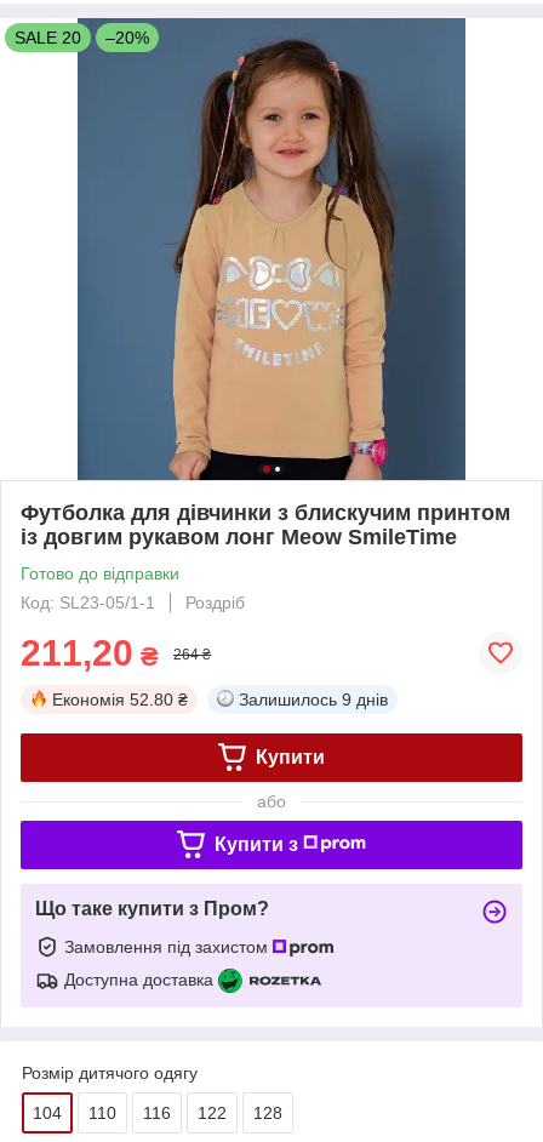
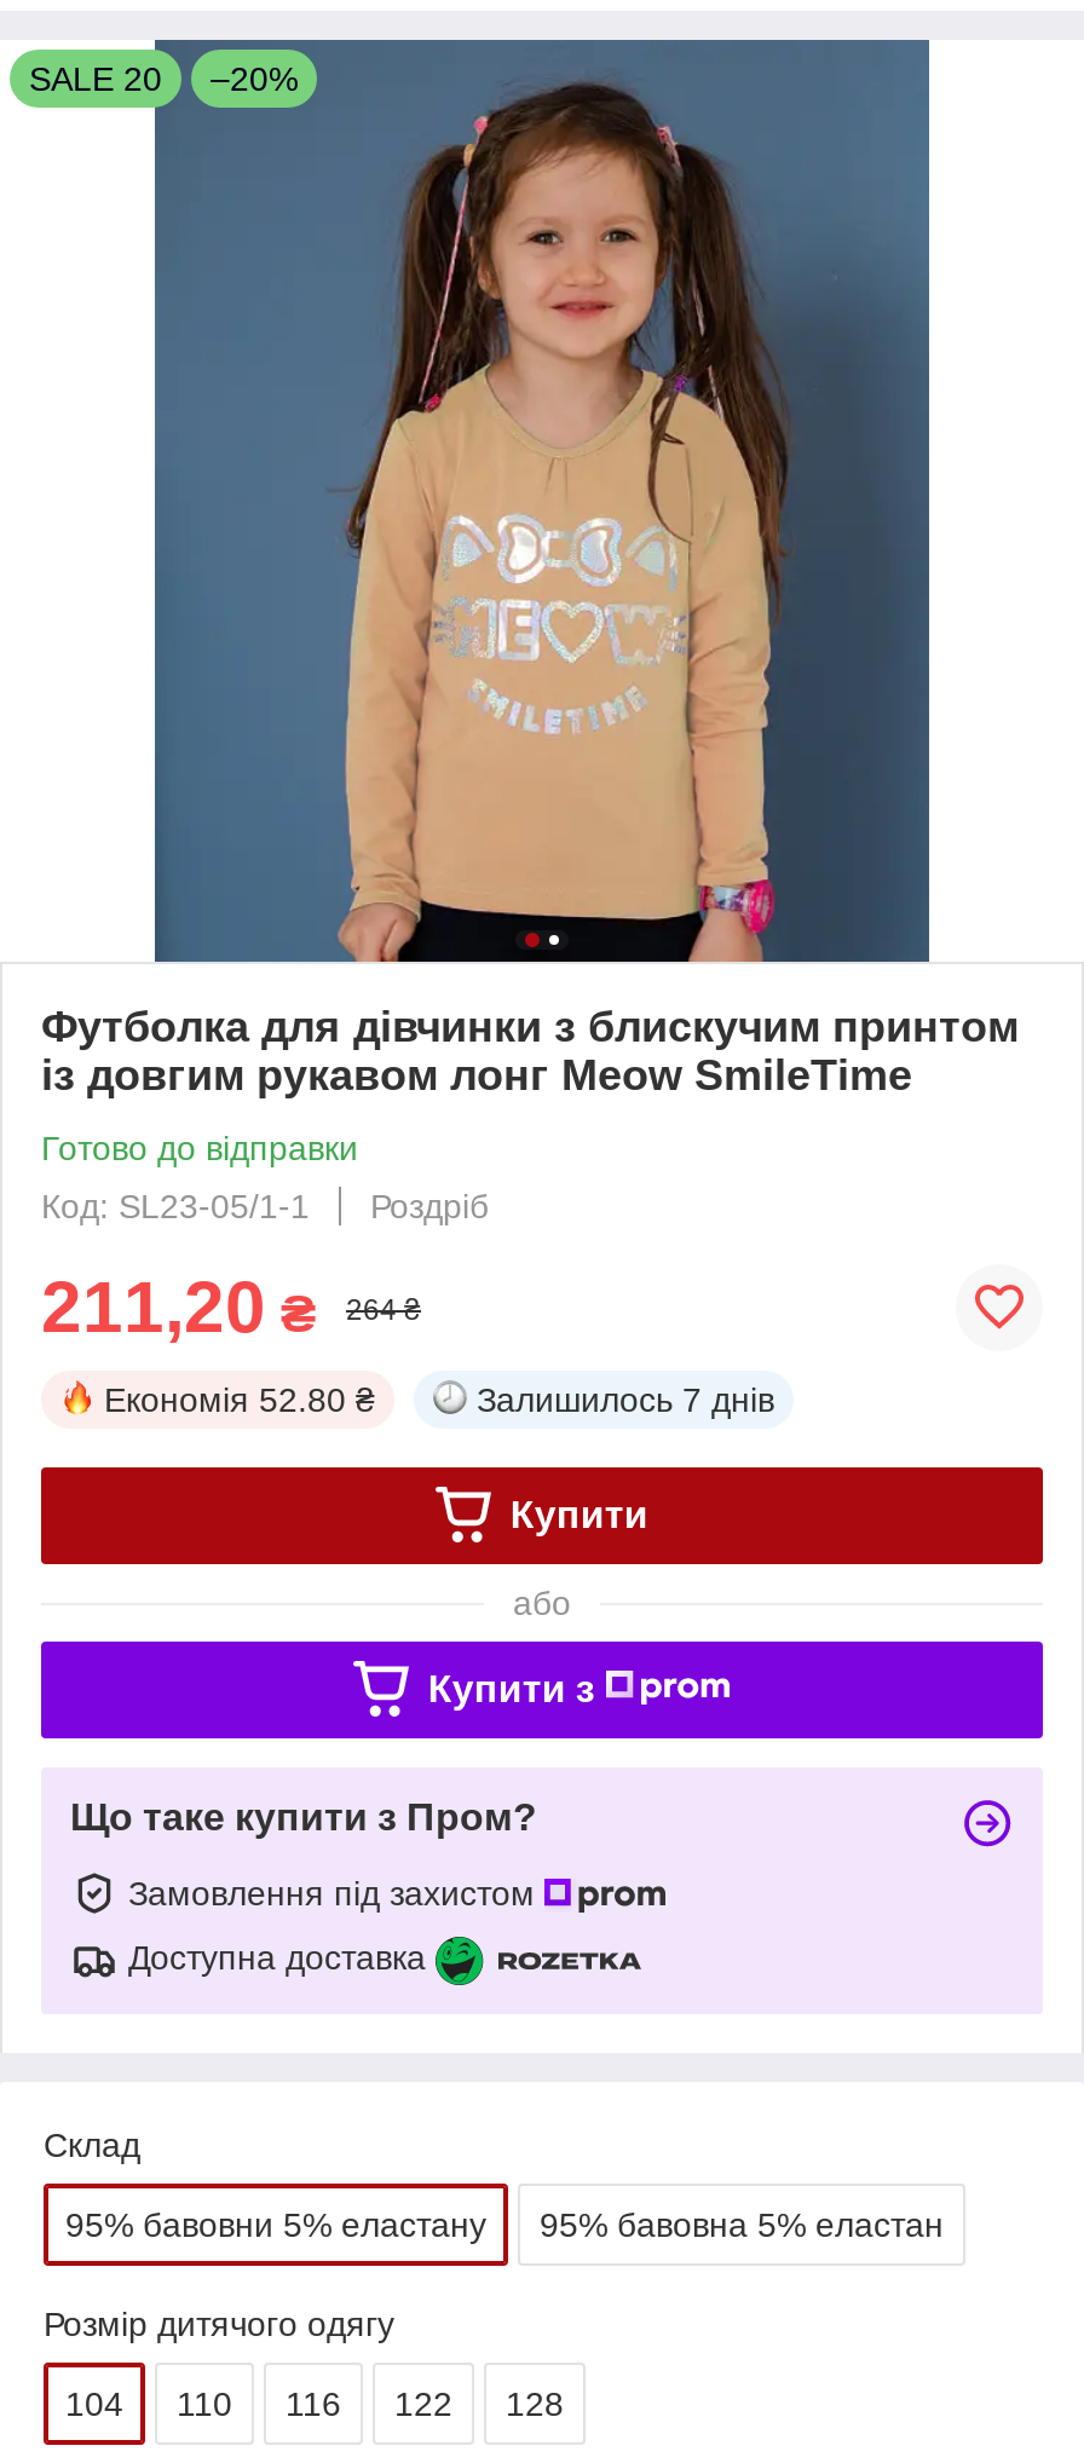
[239,690,388,709] Залишилось 9 днів -> [477,1380,774,1419] Залишилось 7 днів
none -> [44,2125,944,2244] Склад | 95% бавовни 5% еластану | 95% бавовна 5% еластан

